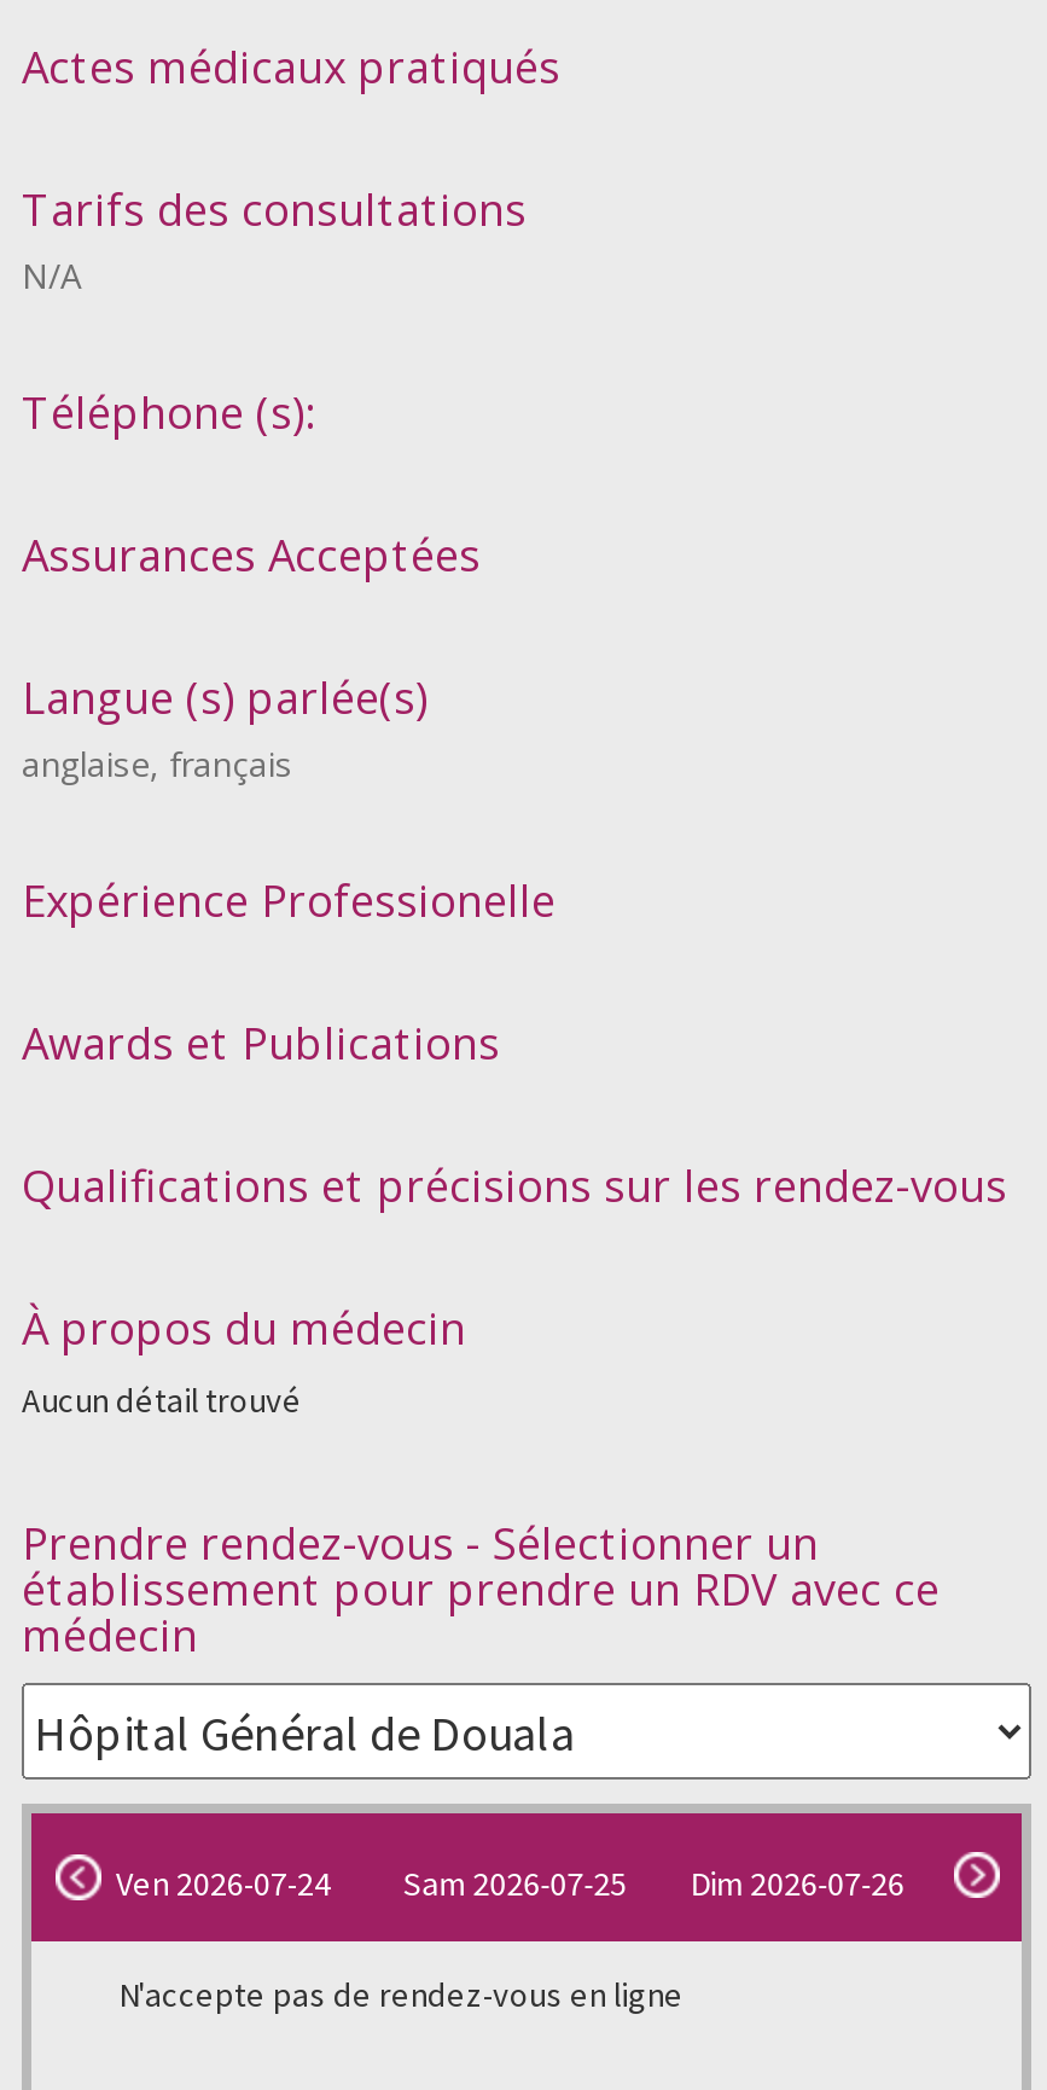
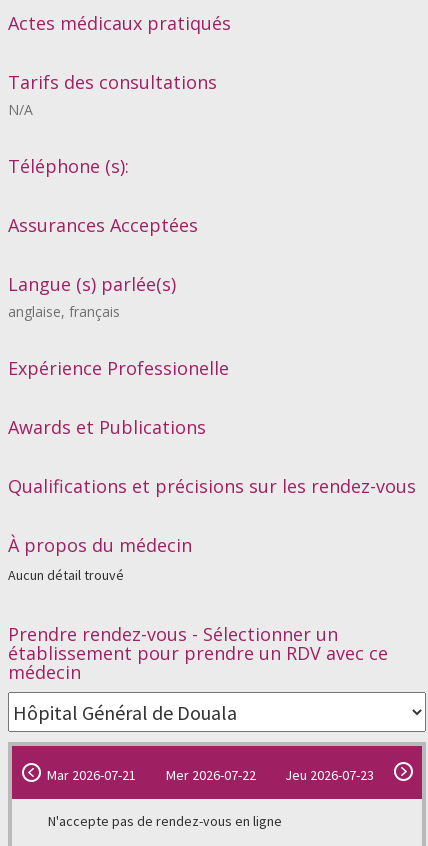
[116,1863,905,1906] Ven 2026-07-24 | Sam 2026-07-25 | Dim 2026-07-26 -> [47,766,374,784] Mar 2026-07-21 | Mer 2026-07-22 | Jeu 2026-07-23

